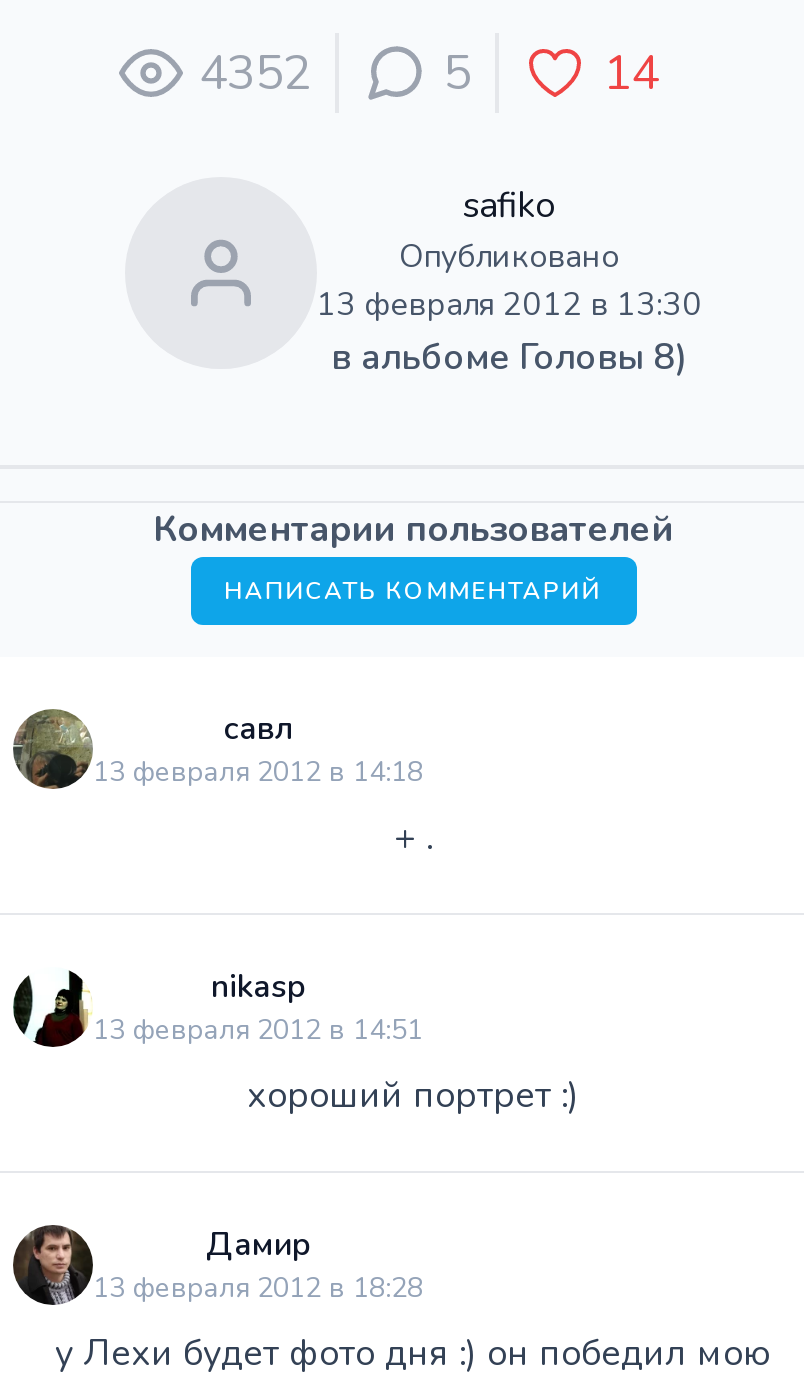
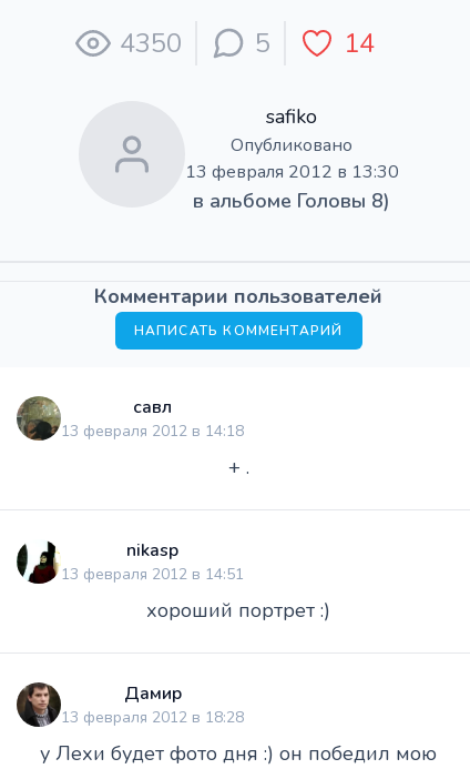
[199,42,311,106] 4352 -> [120,26,182,61] 4350

